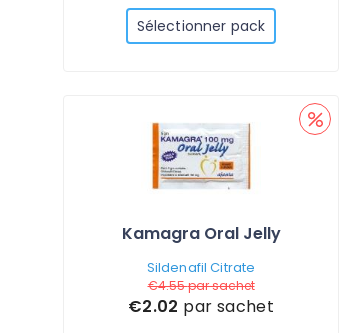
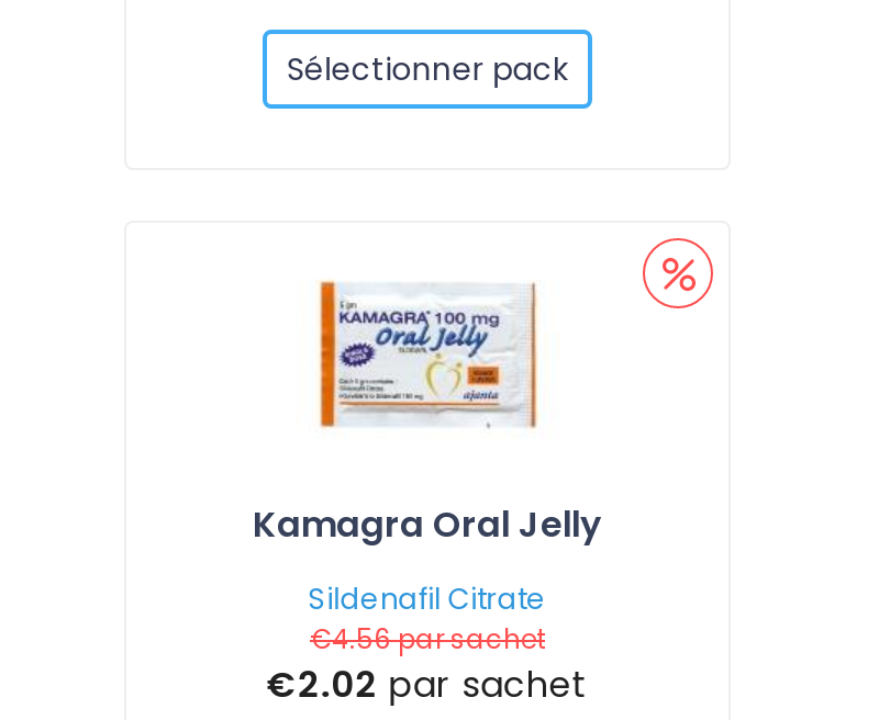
[147,277,254,294] €4.55par sachet -> [310,620,545,657] €4.56par sachet

